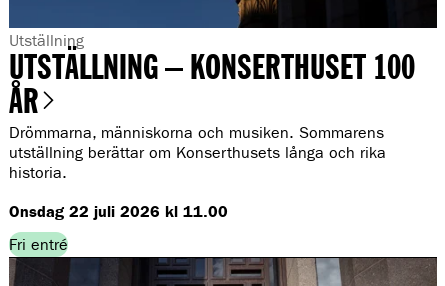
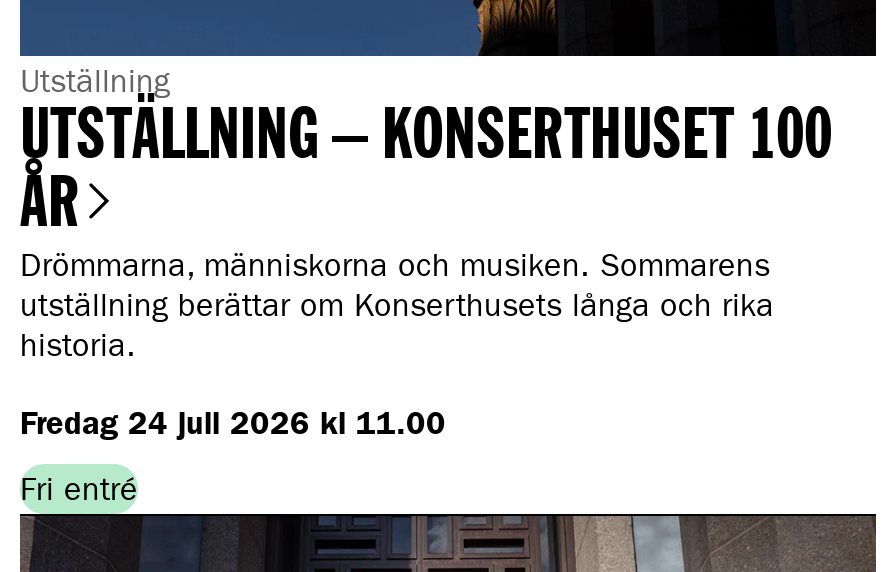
[9,202,228,221] Onsdag 22 juli 2026 kl 11.00 -> [20,403,446,441] Fredag 24 juli 2026 kl 11.00

